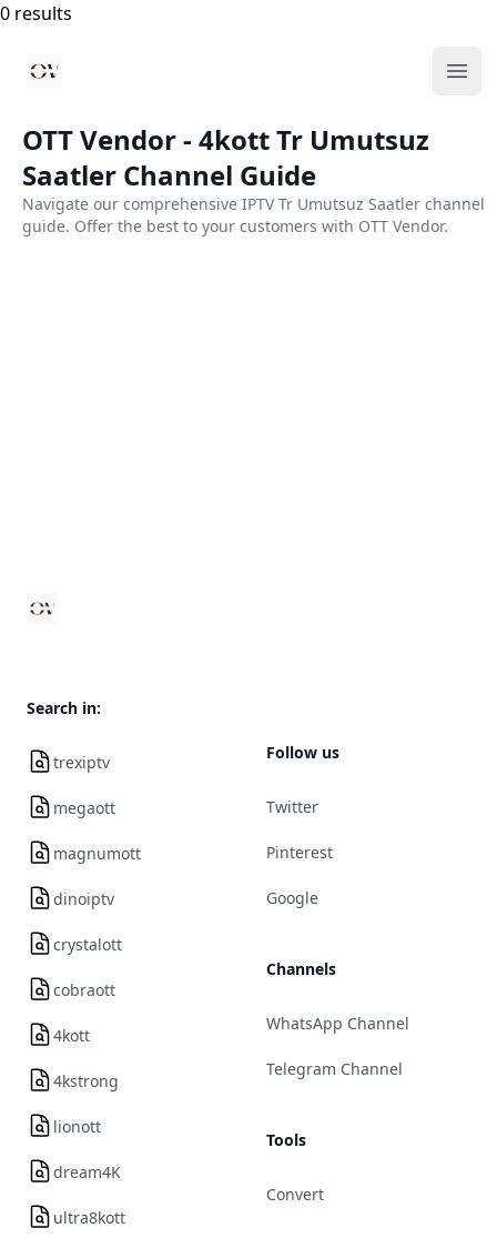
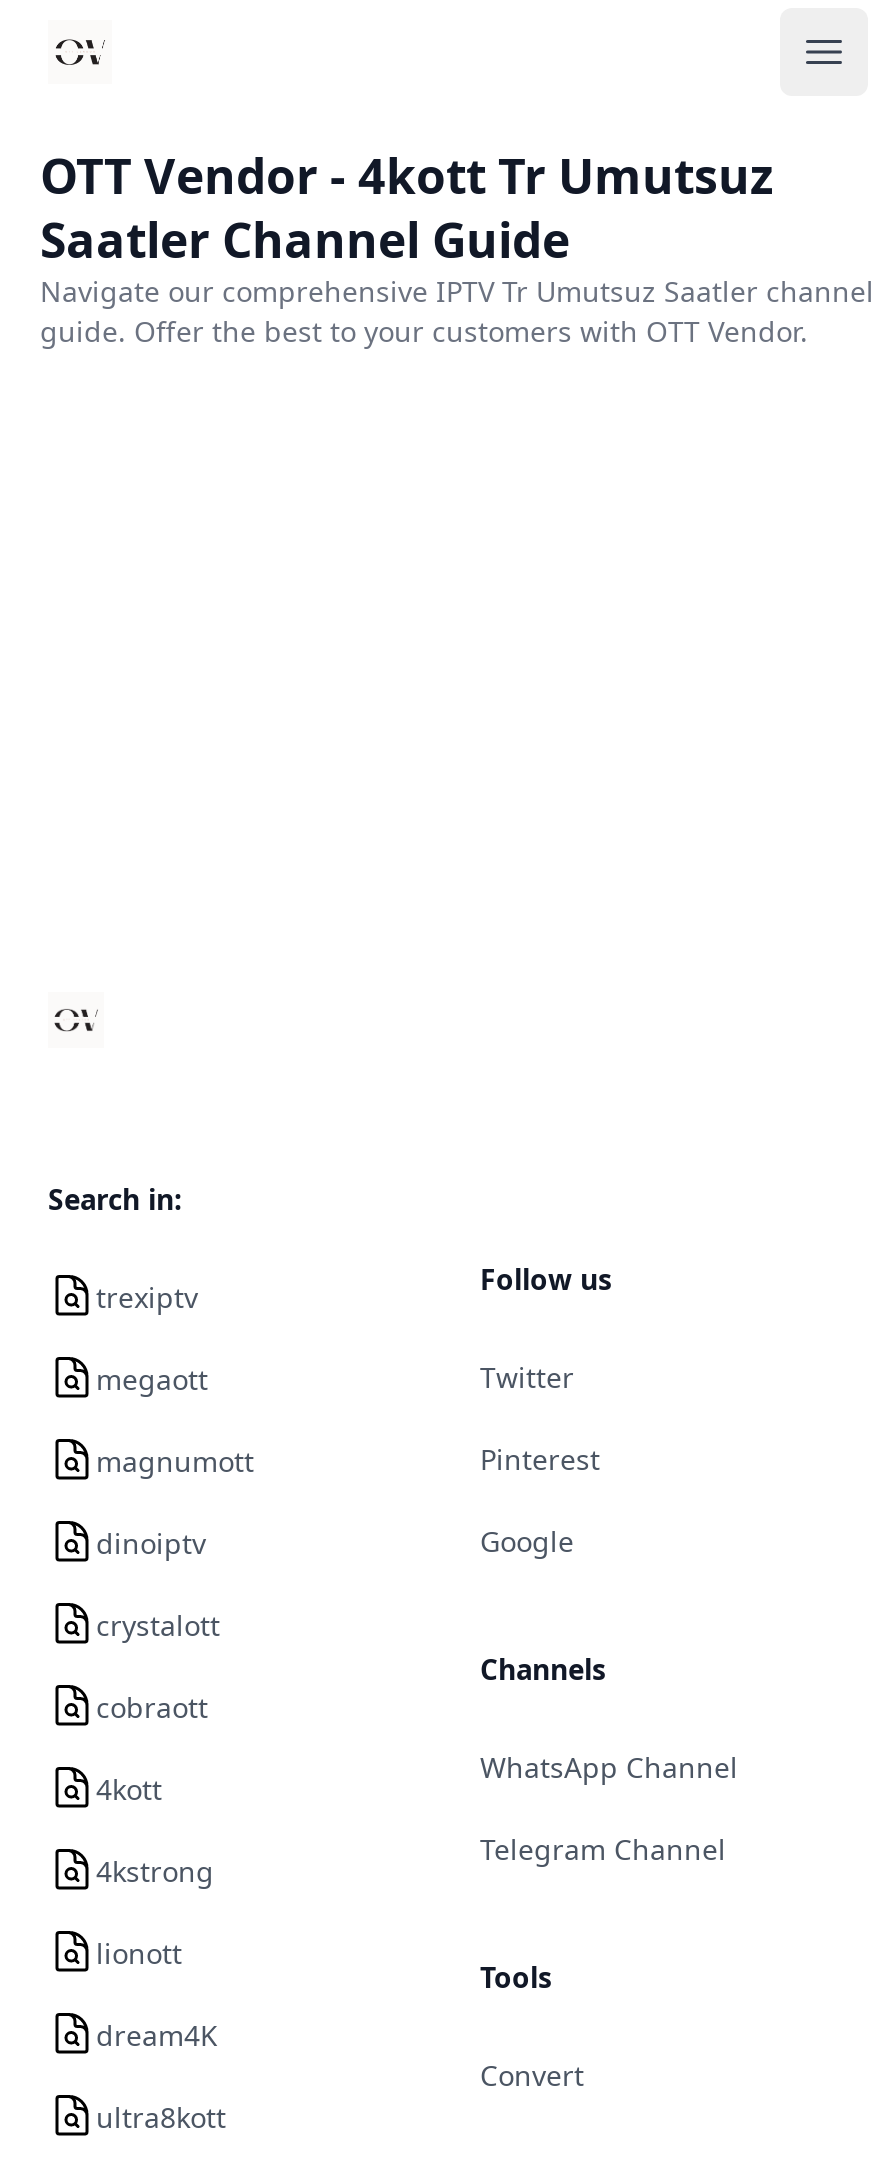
[0,1,72,26] 0 results -> none

